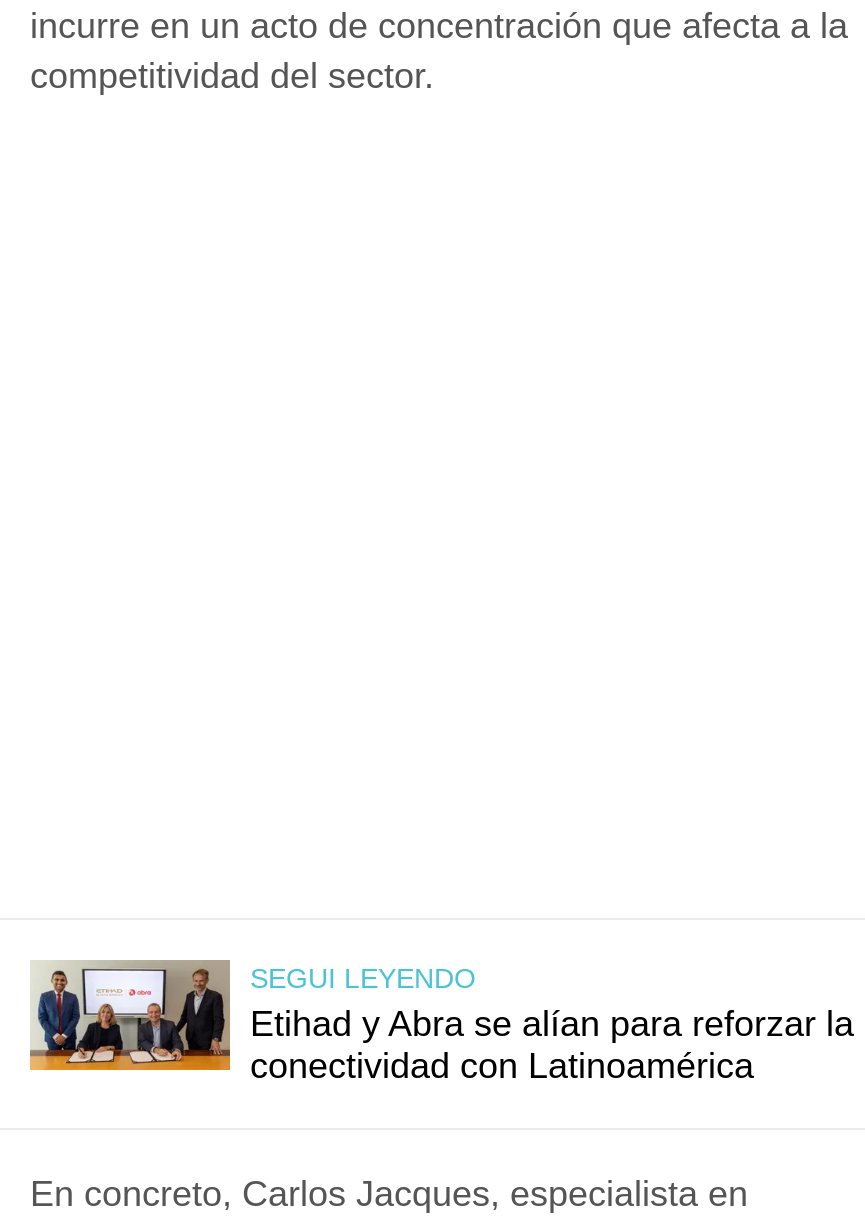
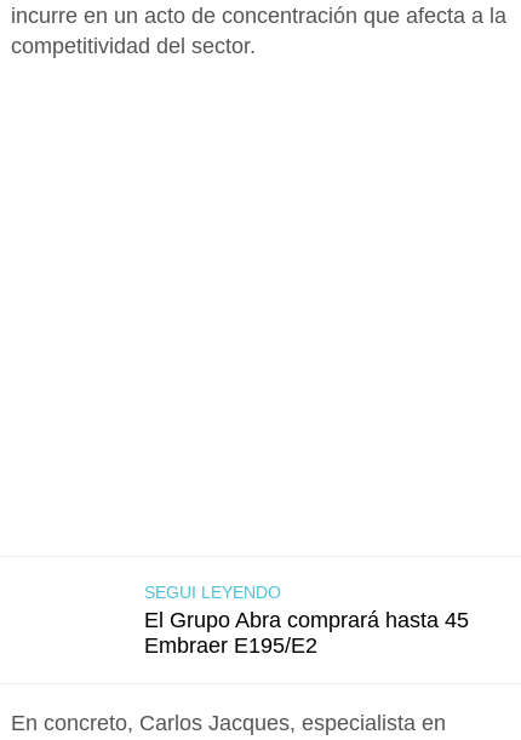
[28,958,232,1072] [image] -> none
[250,1004,854,1086] Etihad y Abra se alían para reforzar la | conectividad con Latinoamérica -> [144,608,469,658] El Grupo Abra comprará hasta 45 | Embraer E195/E2

